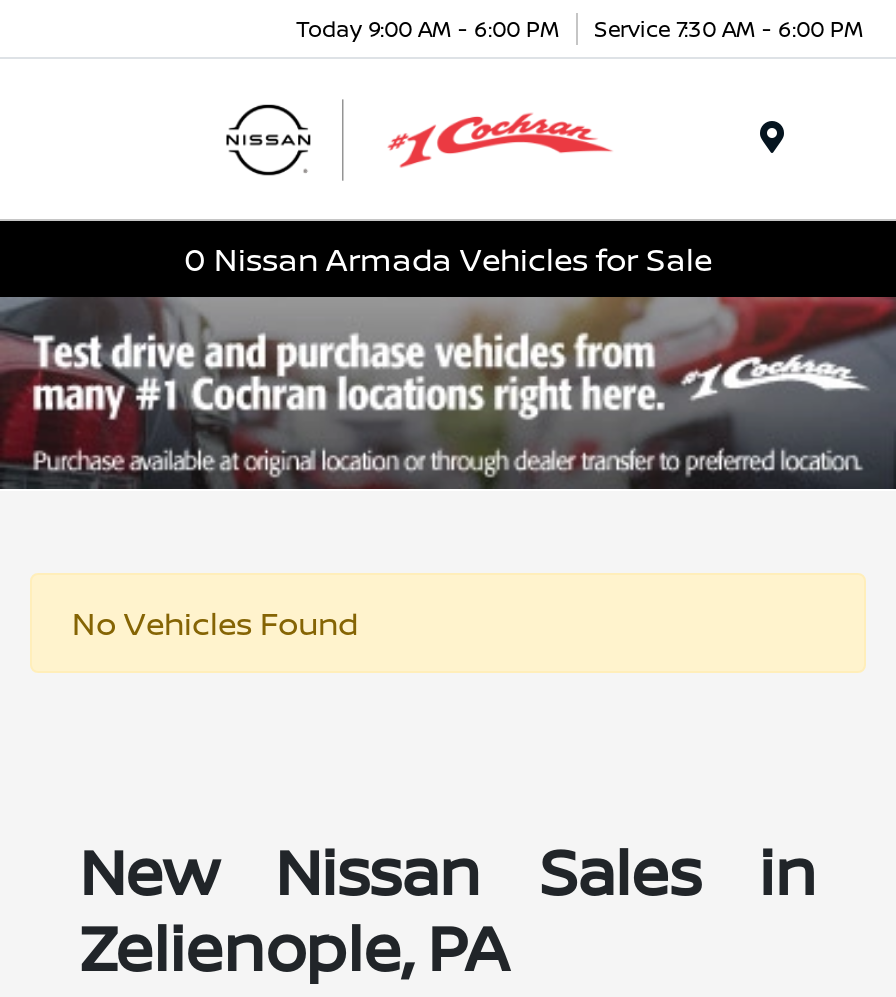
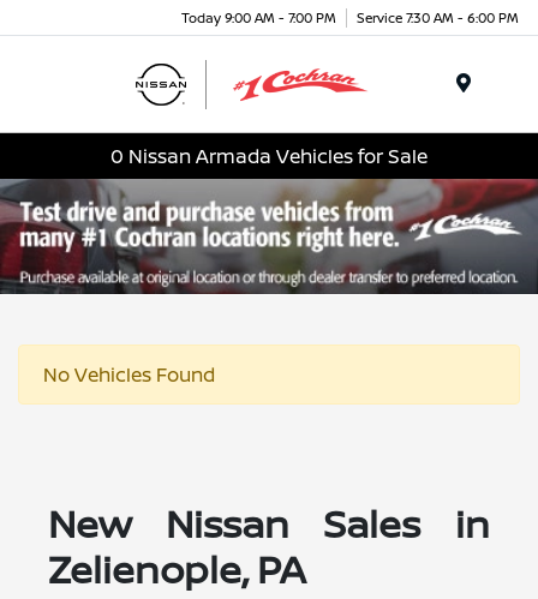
[296,12,864,42] Today 9:00 AM - 6:00 PM Service 7:30 AM - 6:00 PM -> [181,8,519,26] Today 9:00 AM - 7:00 PM Service 7:30 AM - 6:00 PM

